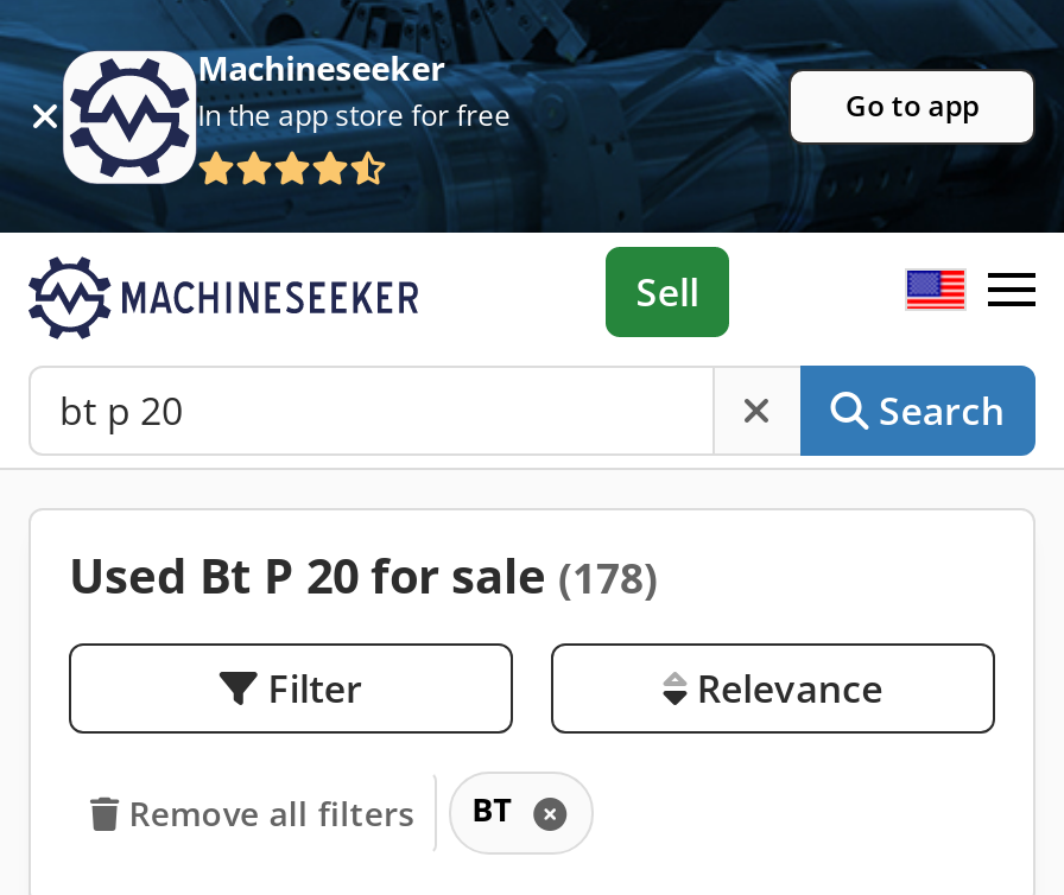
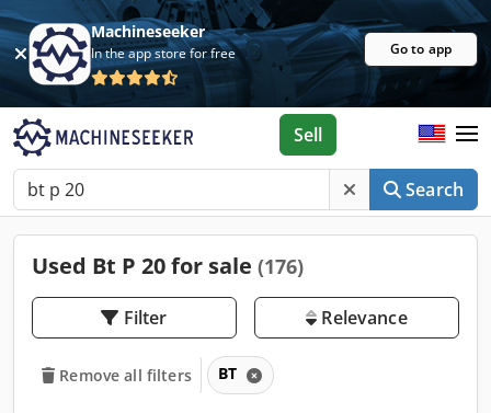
[69,544,658,608] Used Bt P 20 for sale (178) -> [32,251,304,280] Used Bt P 20 for sale (176)

